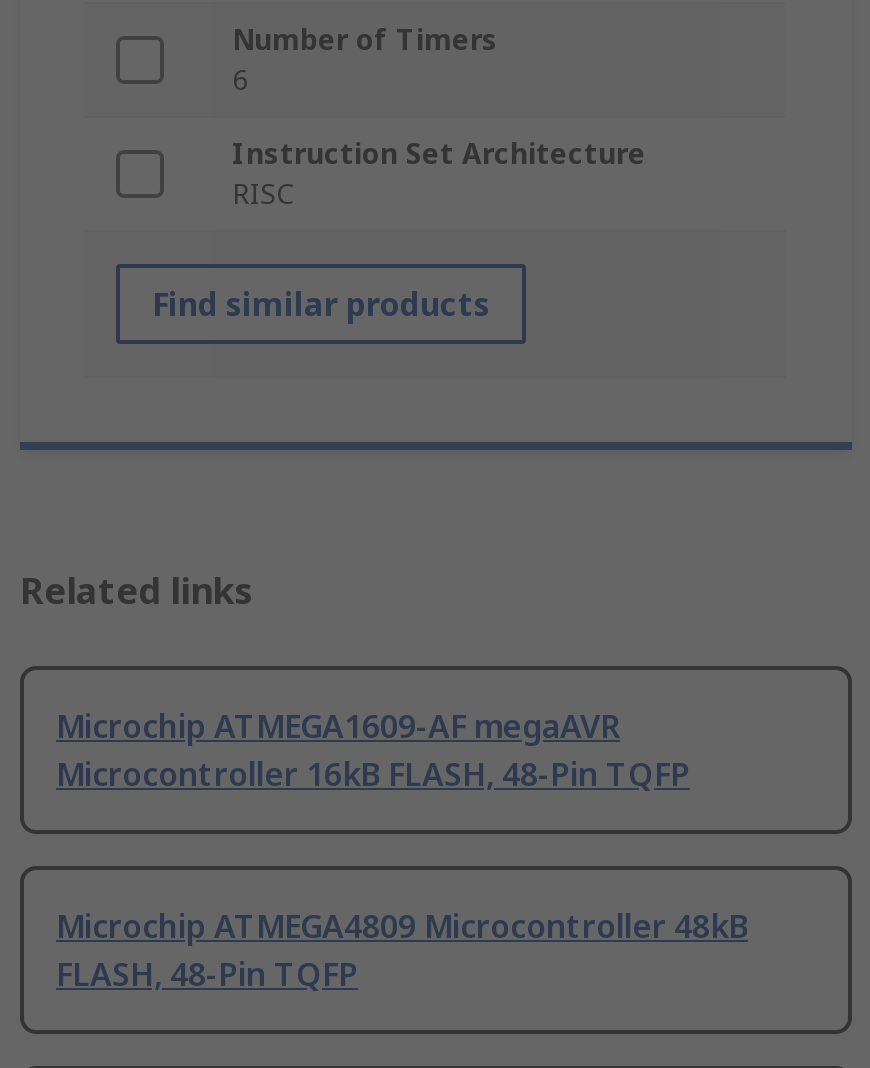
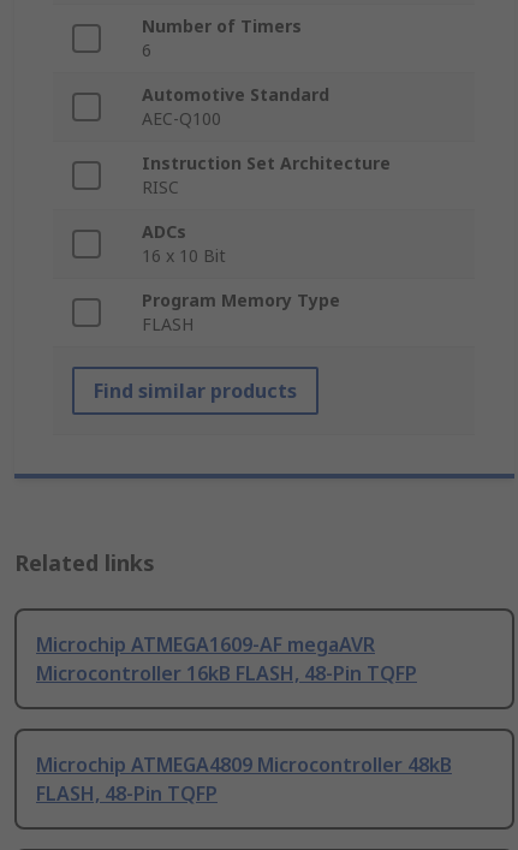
none -> [142,84,329,130] Automotive Standard | AEC-Q100
none -> [142,221,340,336] ADCs | 16 x 10 Bit | Program Memory Type | FLASH

